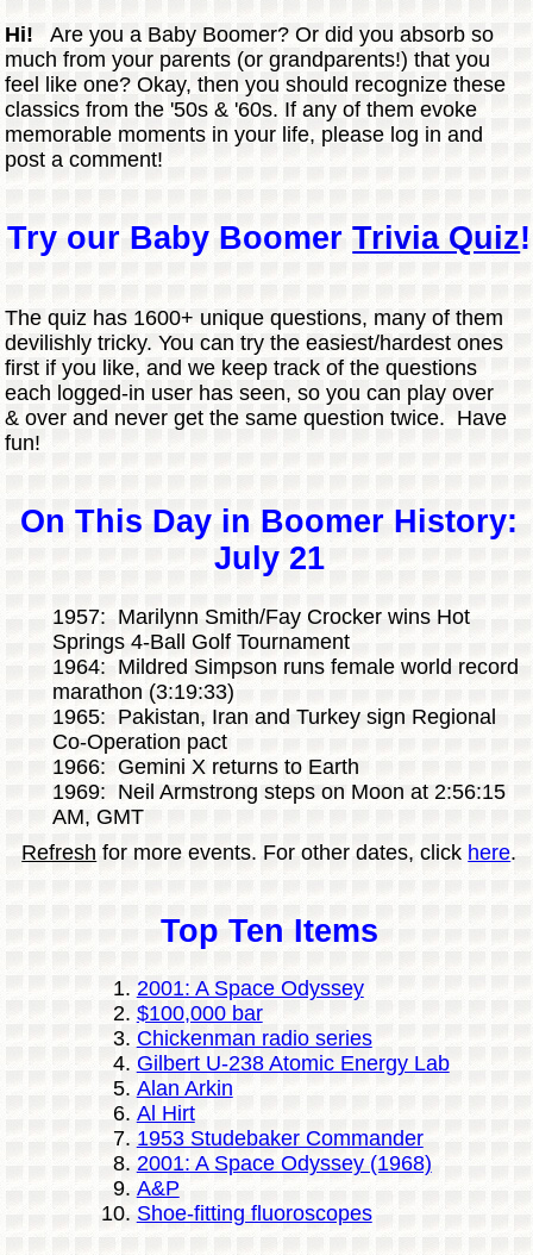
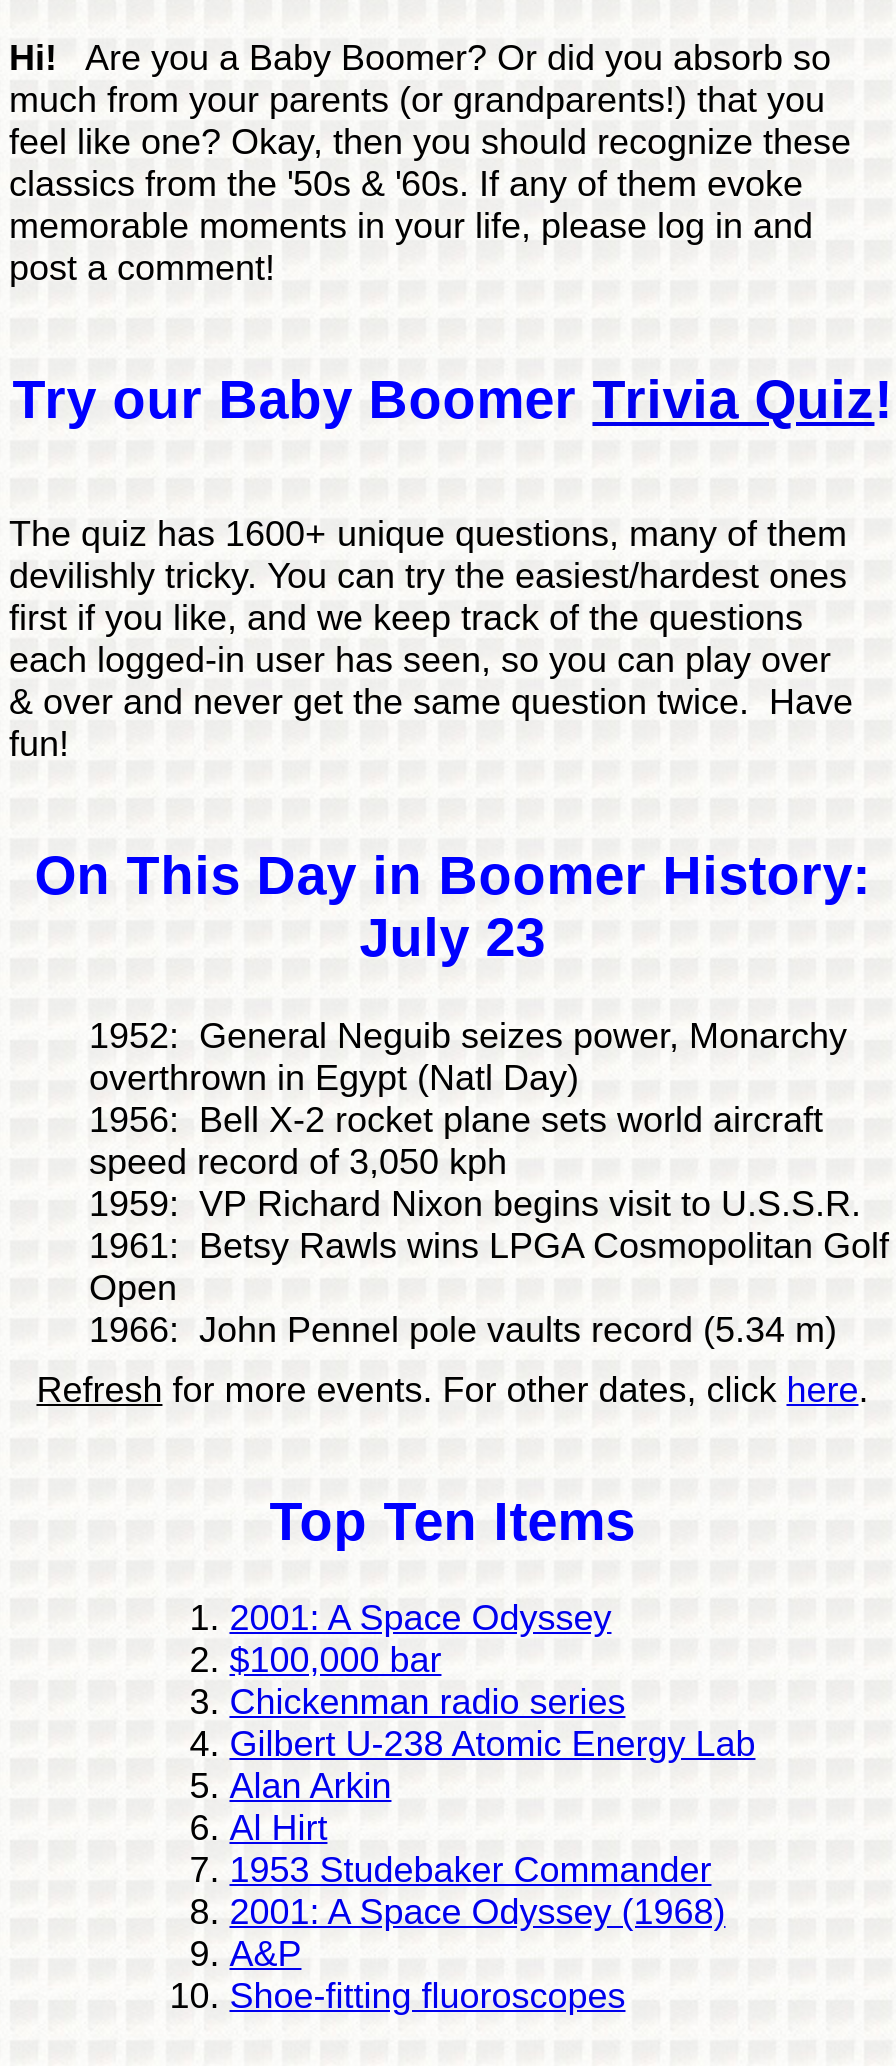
[214,541,324,577] July 21 -> [359,908,545,968] July 23
[53,604,519,828] 1957: Marilynn Smith/Fay Crocker wins Hot | Springs 4-Ball Golf Tournament | 1964: Mildred Simpson runs female world record | marathon (3:19:33) | 1965: Pakistan, Iran and Turkey sign Regional | Co-Operation pact | 1966: Gemini X returns to Earth | 1969: Neil Armstrong steps on Moon at 2:56:15 | AM, GMT -> [89,1015,889,1349] 1952: General Neguib seizes power, Monarchy | overthrown in Egypt (Natl Day) | 1956: Bell X-2 rocket plane sets world aircraft | speed record of 3,050 kph | 1959: VP Richard Nixon begins visit to U.S.S.R. | 1961: Betsy Rawls wins LPGA Cosmopolitan Golf | Open | 1966: John Pennel pole vaults record (5.34 m)

